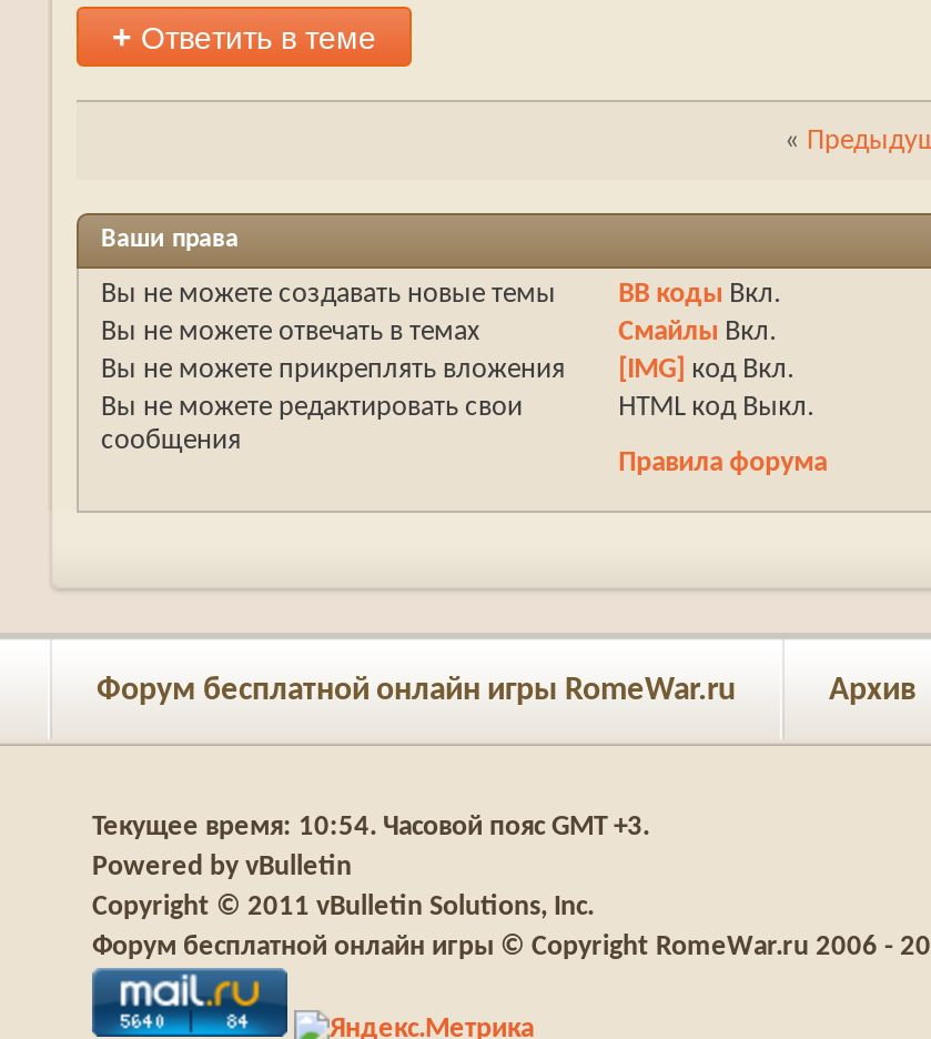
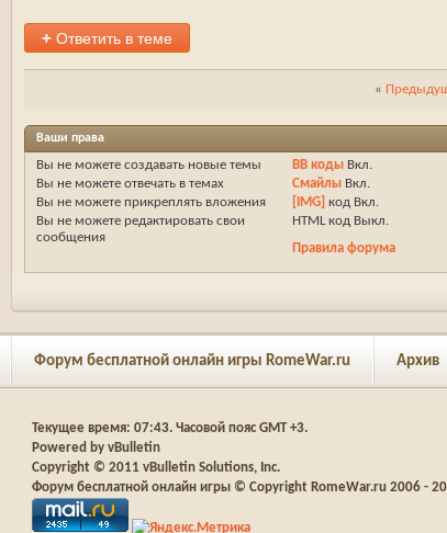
[92,813,649,841] Текущее время: 10:54. Часовой пояс GMT +3. -> [32,421,308,435] Текущее время: 07:43. Часовой пояс GMT +3.

